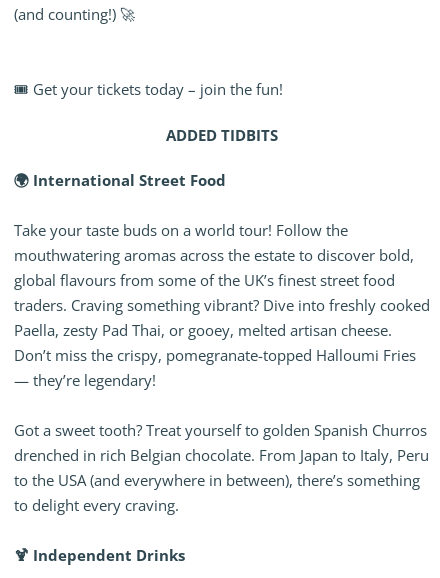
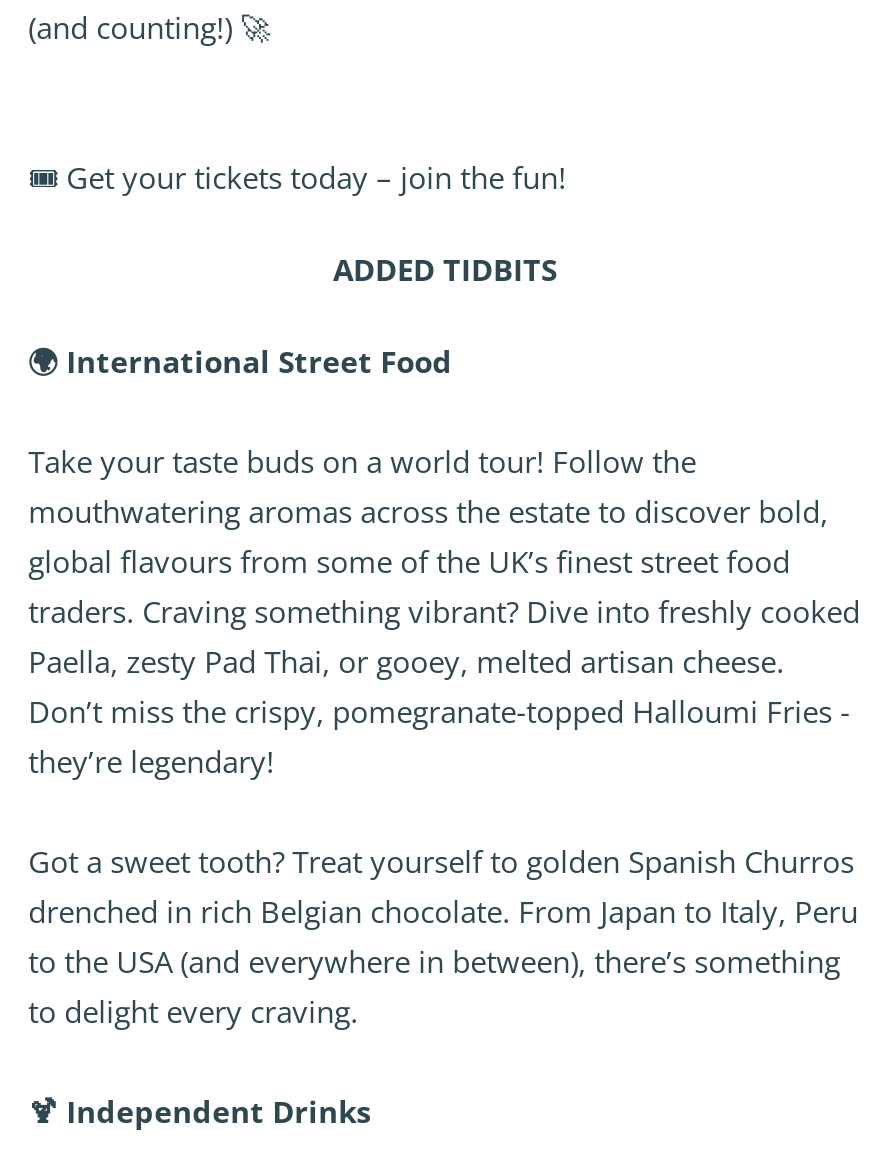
[14,345,416,390] Don’t miss the crispy, pomegranate-topped Halloumi Fries | — they’re legendary! -> [28,691,850,781] Don’t miss the crispy, pomegranate-topped Halloumi Fries - | they’re legendary!

